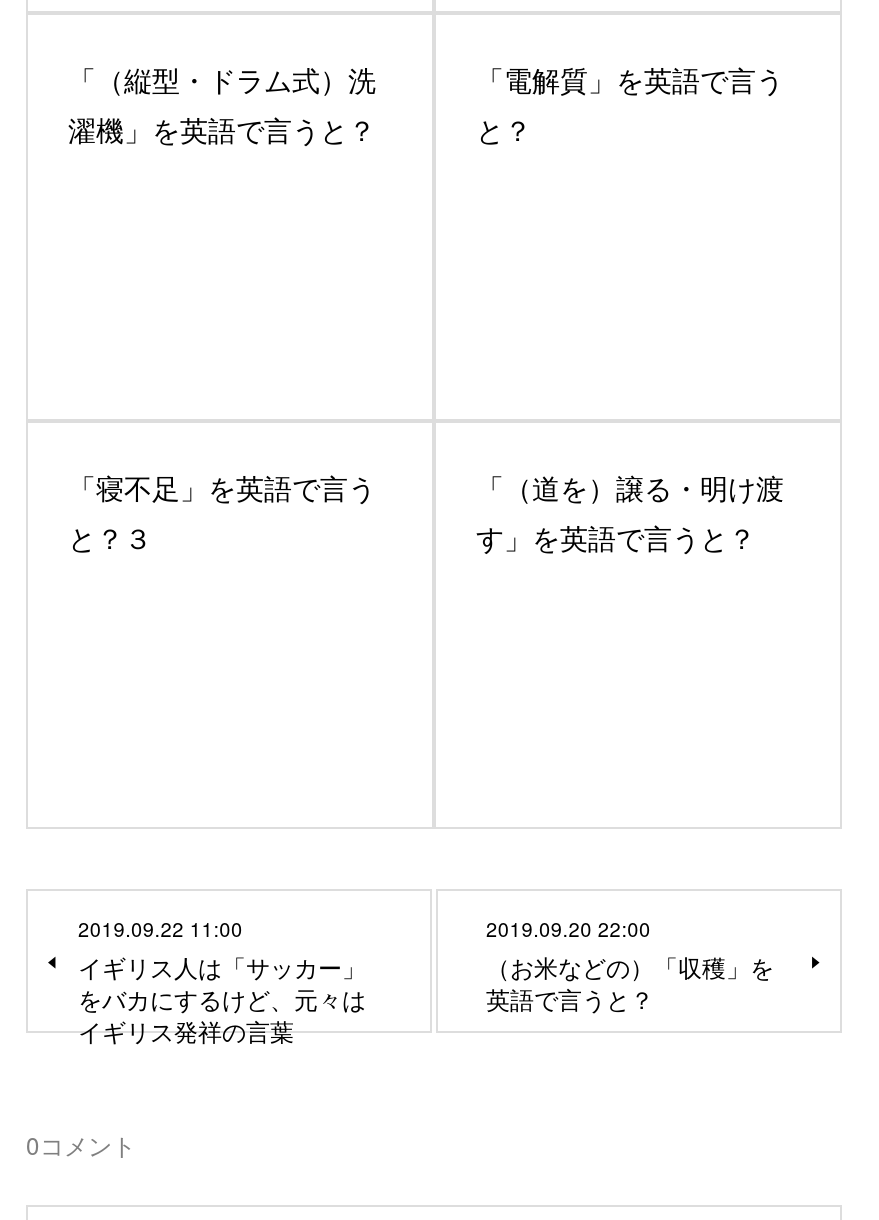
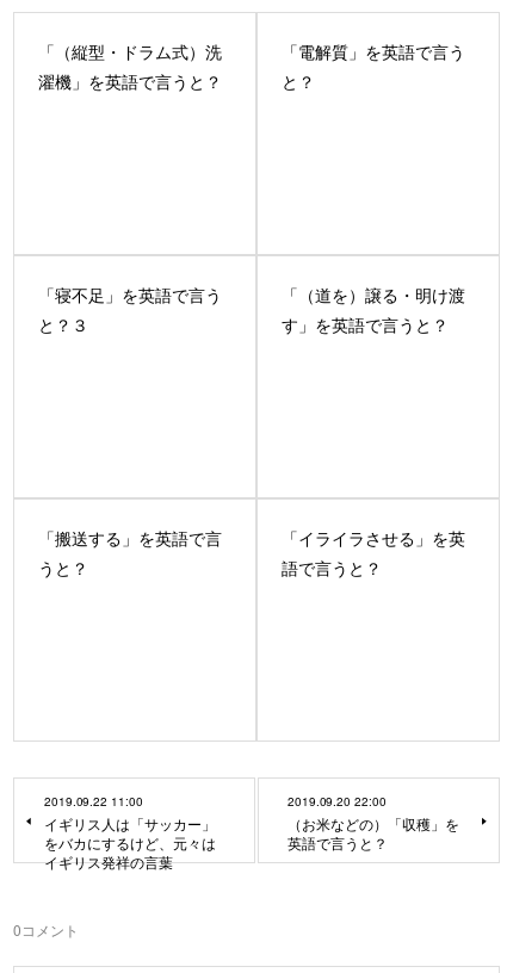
none -> [38,526,222,580] 「搬送する」を英語で言 | うと？
none -> [282,526,465,580] 「イライラさせる」を英 | 語で言うと？

